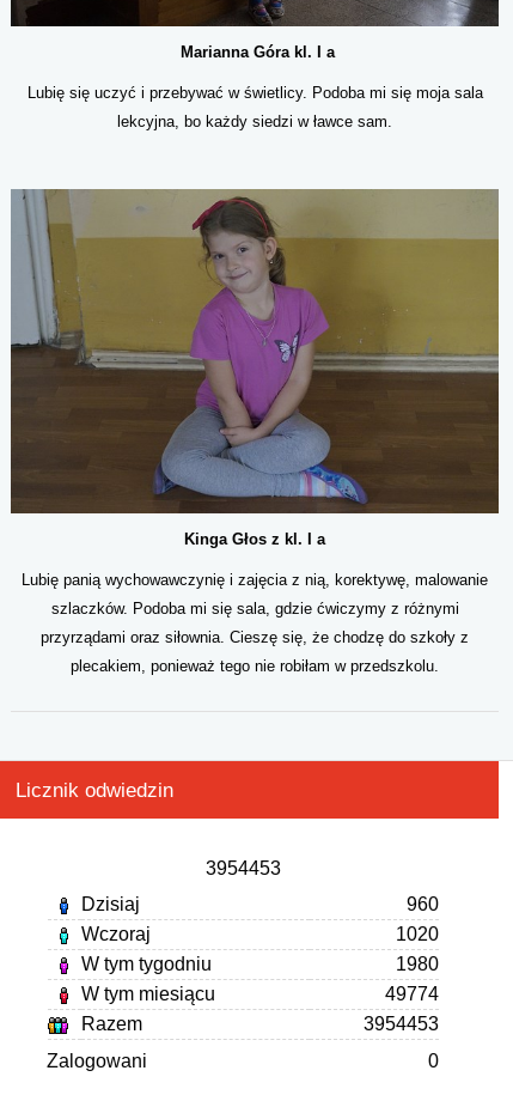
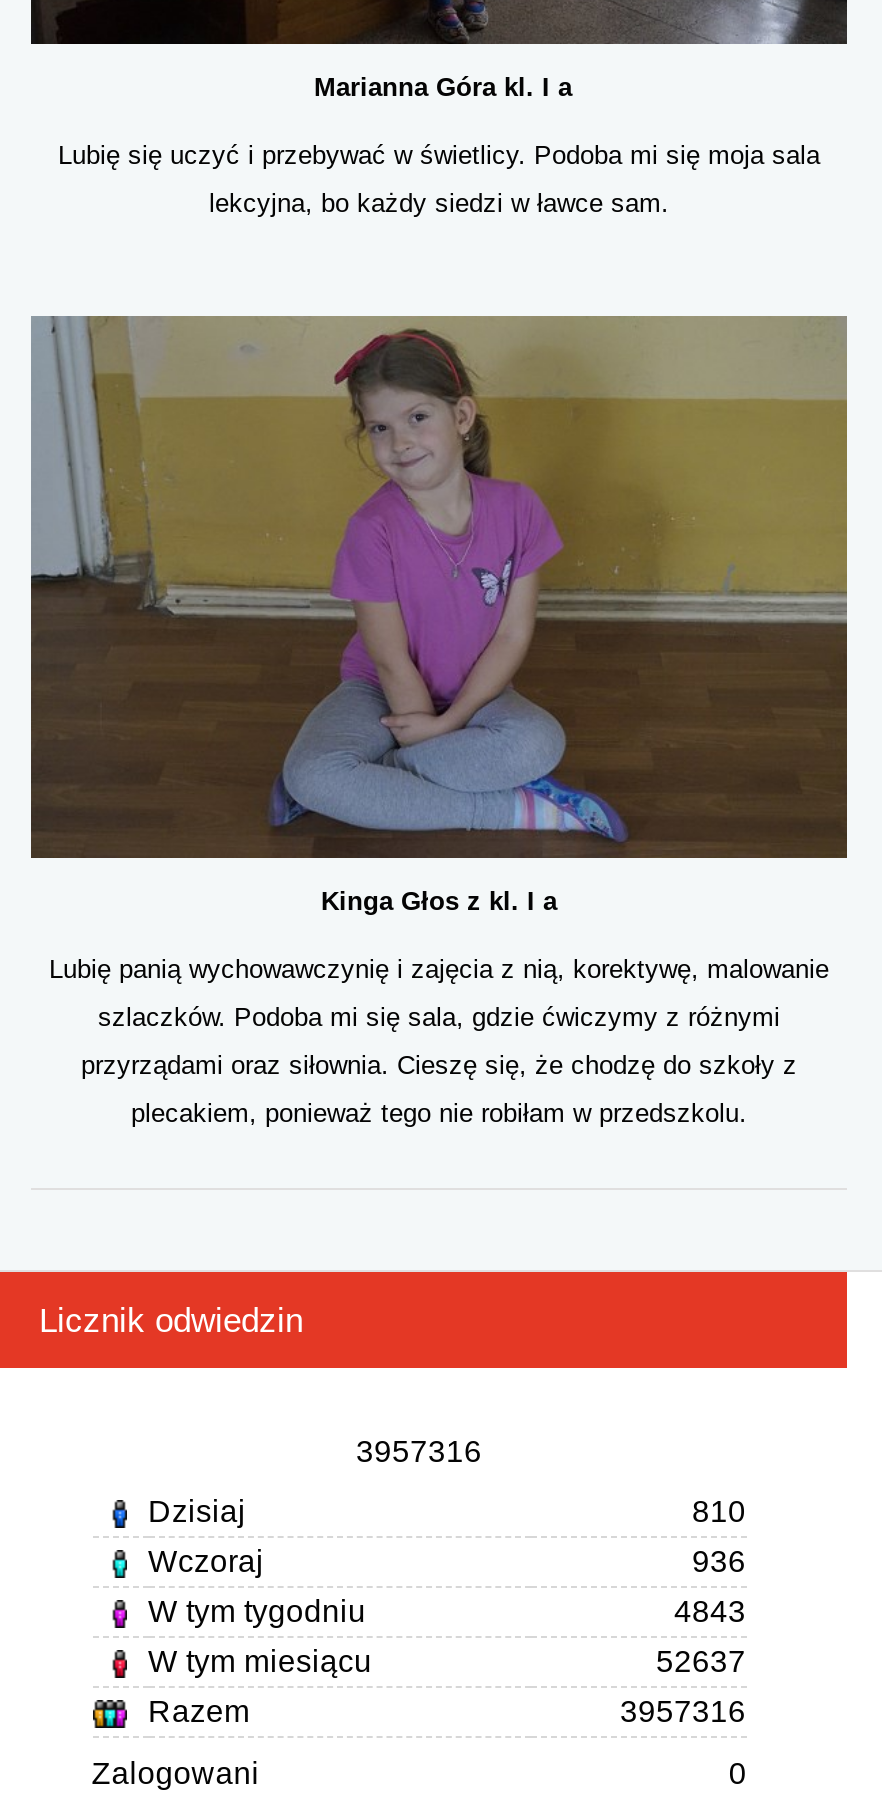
[205,858,280,878] 3954453 -> [356,1434,482,1468] 3957316
[406,894,438,914] 960 -> [692,1494,746,1528] 810
[395,924,438,944] 1020 -> [692,1544,746,1578] 936
[395,954,438,974] 1980 -> [674,1594,746,1628] 4843
[384,984,438,1004] 49774 -> [656,1644,746,1678] 52637
[363,1014,438,1034] 3954453 -> [620,1694,746,1728] 3957316

